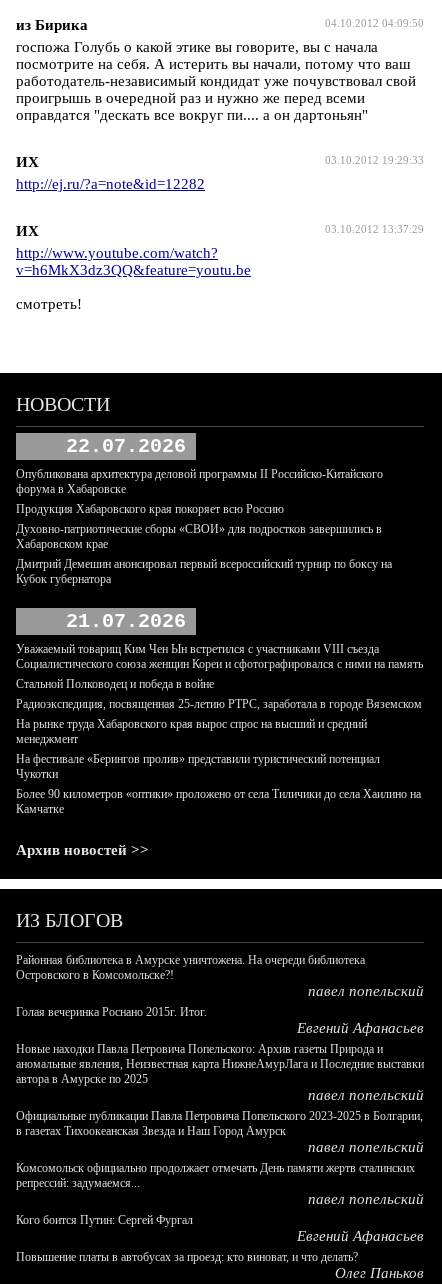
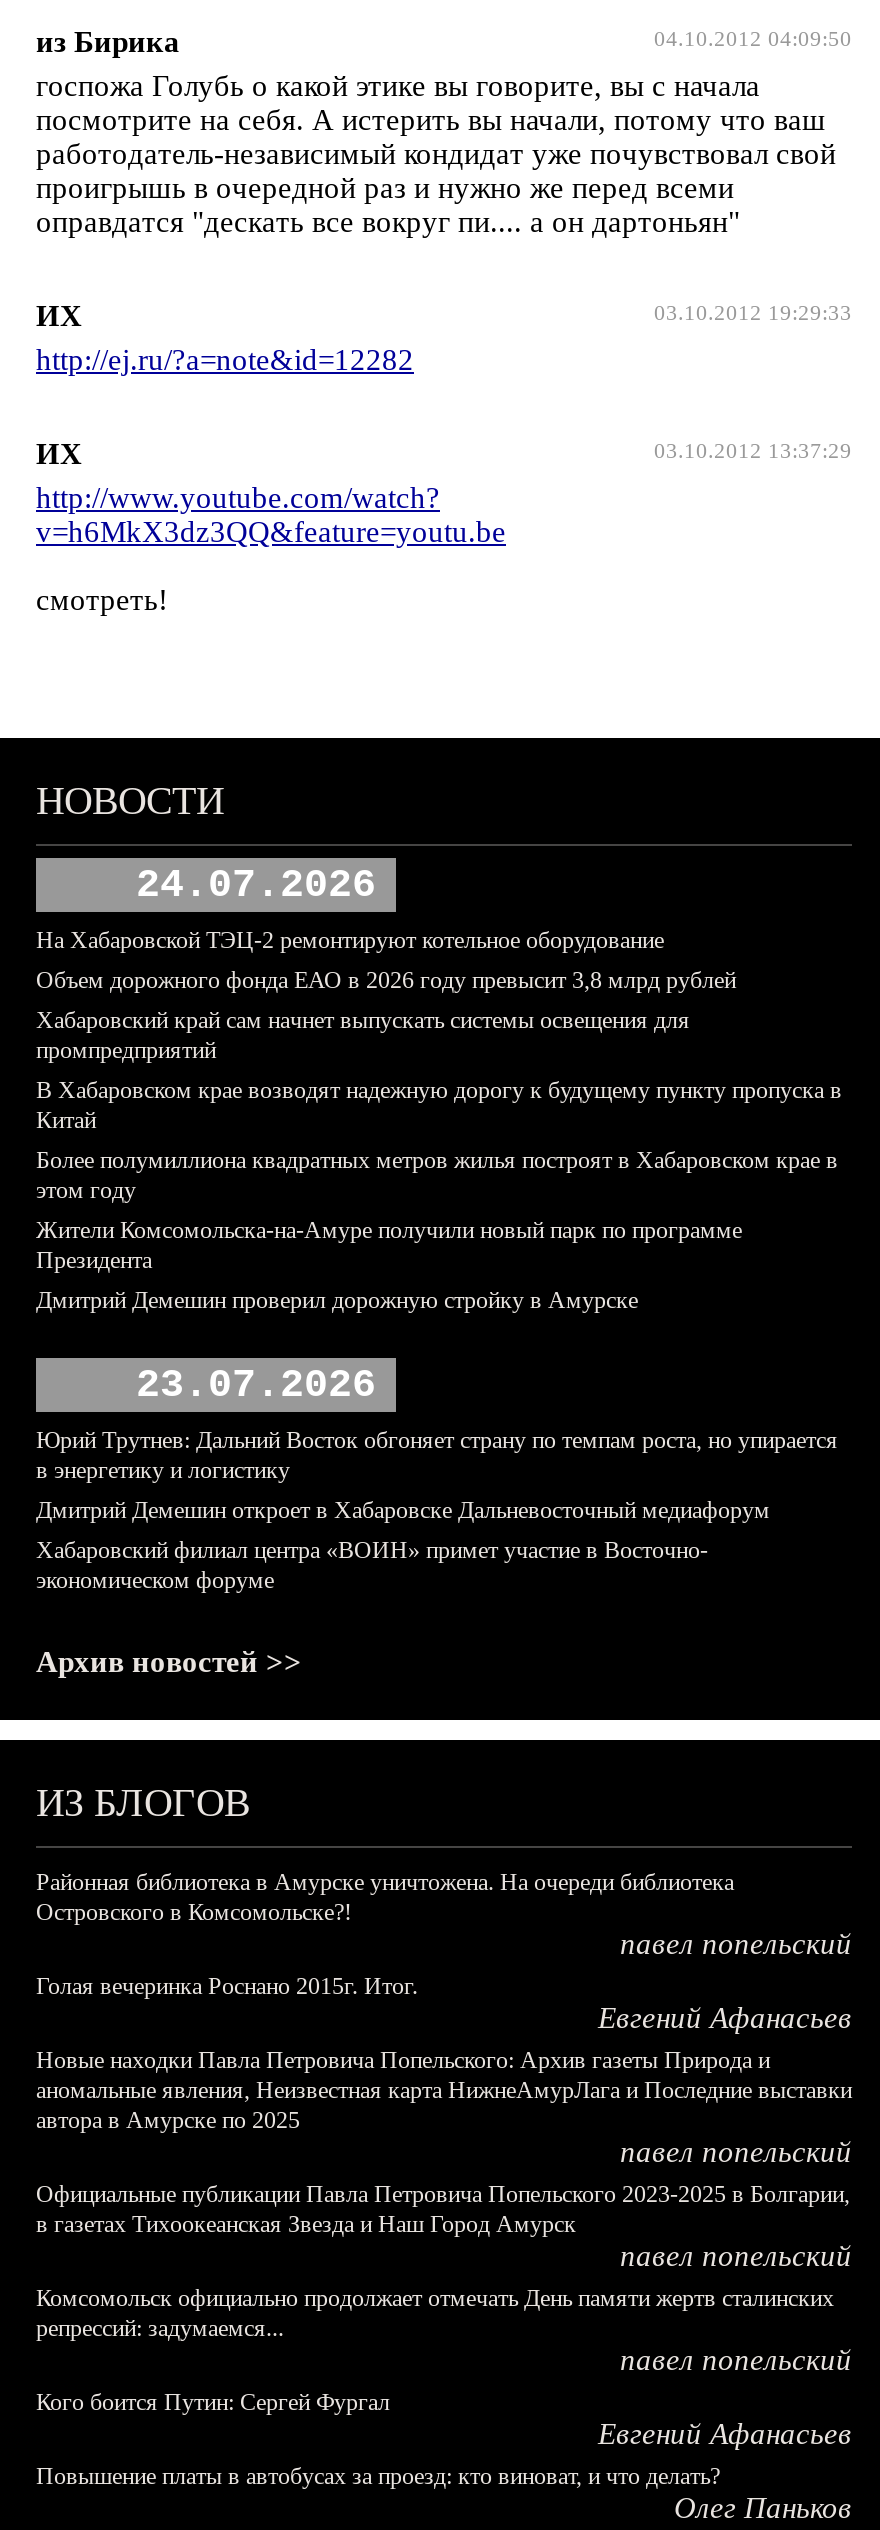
[16,435,392,586] 22.07.2026 | Опубликована архитектура деловой программы II Российско-Китайского | форума в Хабаровске | Продукция Хабаровского края покоряет всю Россию | Духовно-патриотические сборы «СВОИ» для подростков завершились в | Хабаровском крае | Дмитрий Демешин анонсировал первый всероссийский турнир по боксу на | Кубок губернатора -> [36,862,842,1314] 24.07.2026 | На Хабаровской ТЭЦ-2 ремонтируют котельное оборудование | Объем дорожного фонда ЕАО в 2026 году превысит 3,8 млрд рублей | Хабаровский край сам начнет выпускать системы освещения для | промпредприятий | В Хабаровском крае возводят надежную дорогу к будущему пункту пропуска в | Китай | Более полумиллиона квадратных метров жилья построят в Хабаровском крае в | этом году | Жители Комсомольска-на-Амуре получили новый парк по программе | Президента | Дмитрий Демешин проверил дорожную стройку в Амурске
[16,610,423,816] 21.07.2026 | Уважаемый товарищ Ким Чен Ын встретился с участниками VIII съезда | Социалистического союза женщин Кореи и сфотографировался с ними на память | Стальной Полководец и победа в войне | Радиоэкспедиция, посвященная 25-летию РТРС, заработала в городе Вяземском | На рынке труда Хабаровского края вырос спрос на высший и средний | менеджмент | На фестивале «Берингов пролив» представили туристический потенциал | Чукотки | Более 90 километров «оптики» проложено от села Тиличики до села Хаилино на | Камчатке -> [36,1362,838,1594] 23.07.2026 | Юрий Трутнев: Дальний Восток обгоняет страну по темпам роста, но упирается | в энергетику и логистику | Дмитрий Демешин откроет в Хабаровске Дальневосточный медиафорум | Хабаровский филиал центра «ВОИН» примет участие в Восточно- | экономическом форуме

